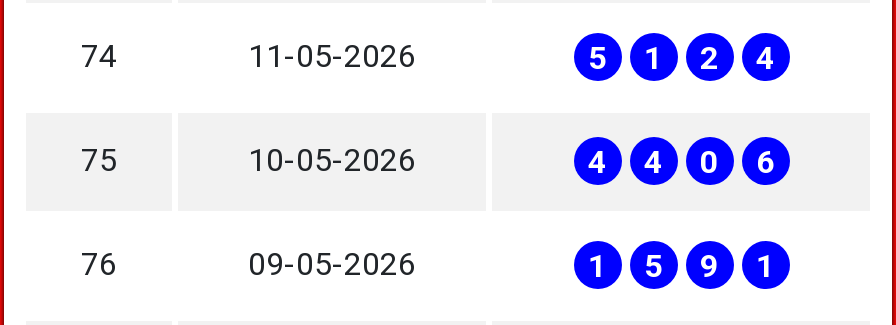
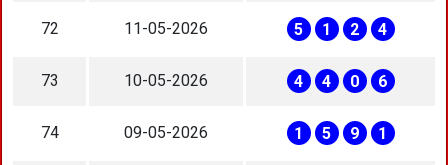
[81,37,117,75] 74 -> [40,19,58,38] 72
[81,141,117,179] 75 -> [40,71,58,90] 73
[81,245,117,283] 76 -> [40,123,58,142] 74

